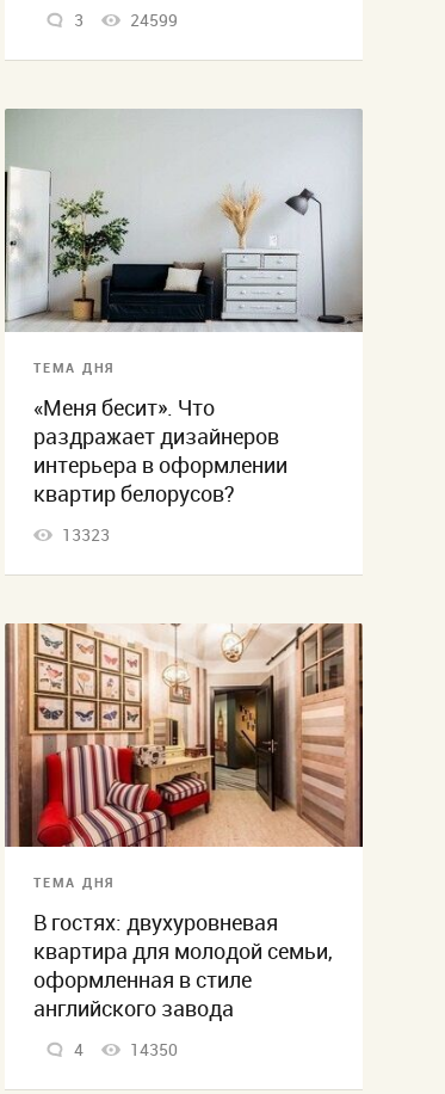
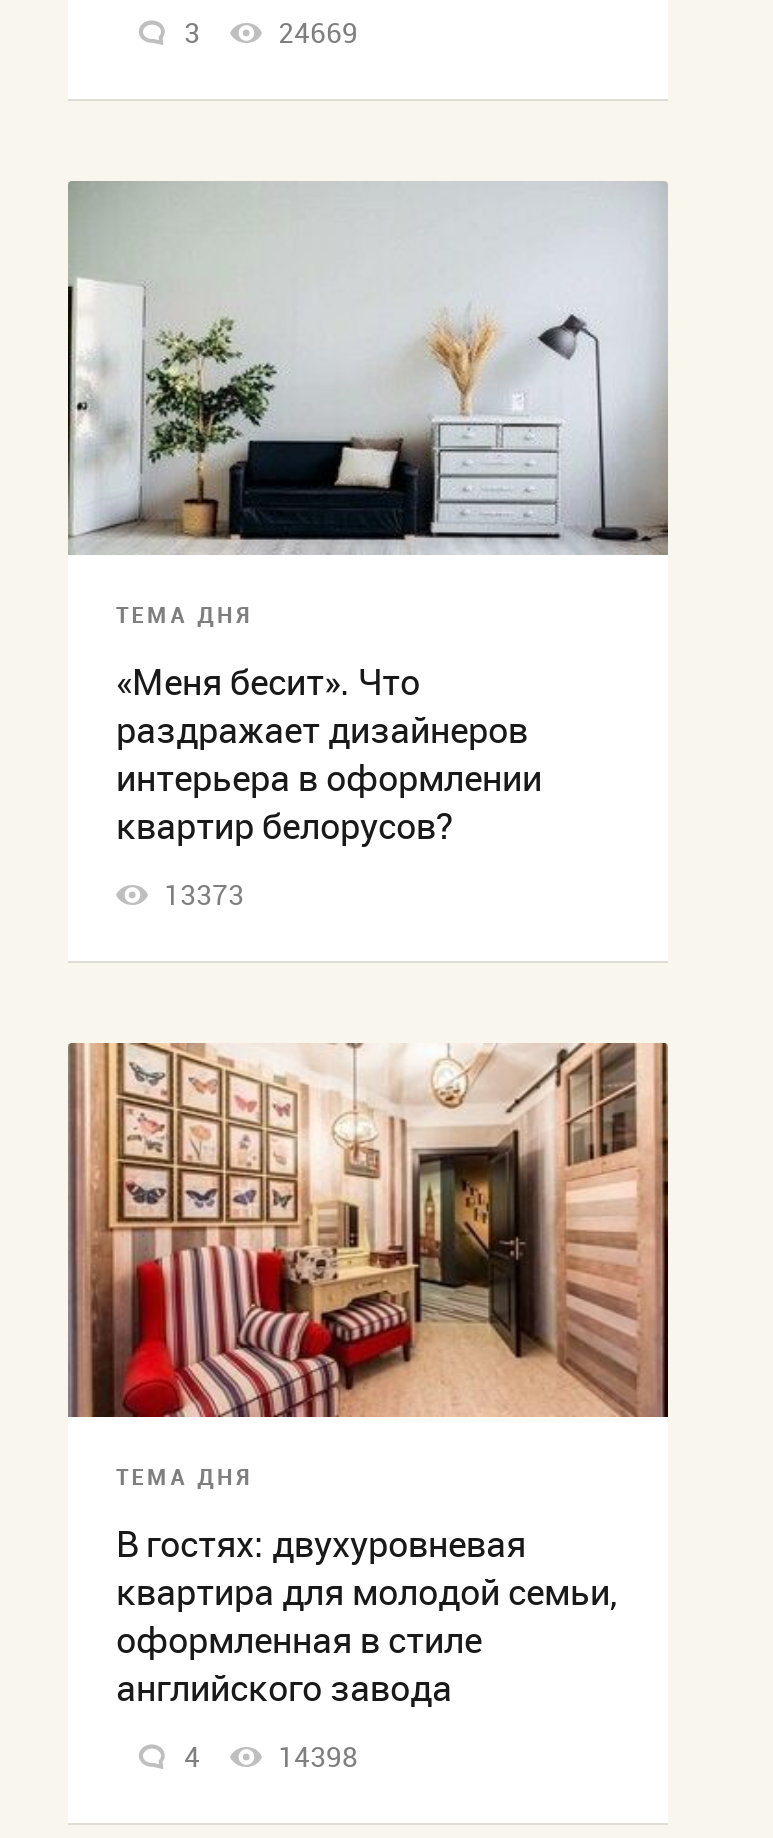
[130,11,178,30] 24599 -> [278,17,358,49] 24669
[62,526,110,545] 13323 -> [164,879,244,911] 13373
[130,1040,178,1059] 14350 -> [278,1741,358,1773] 14398

